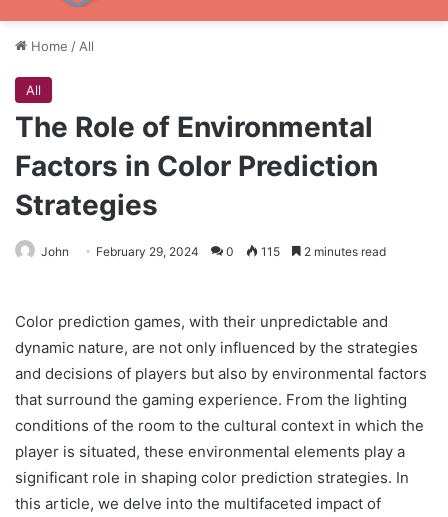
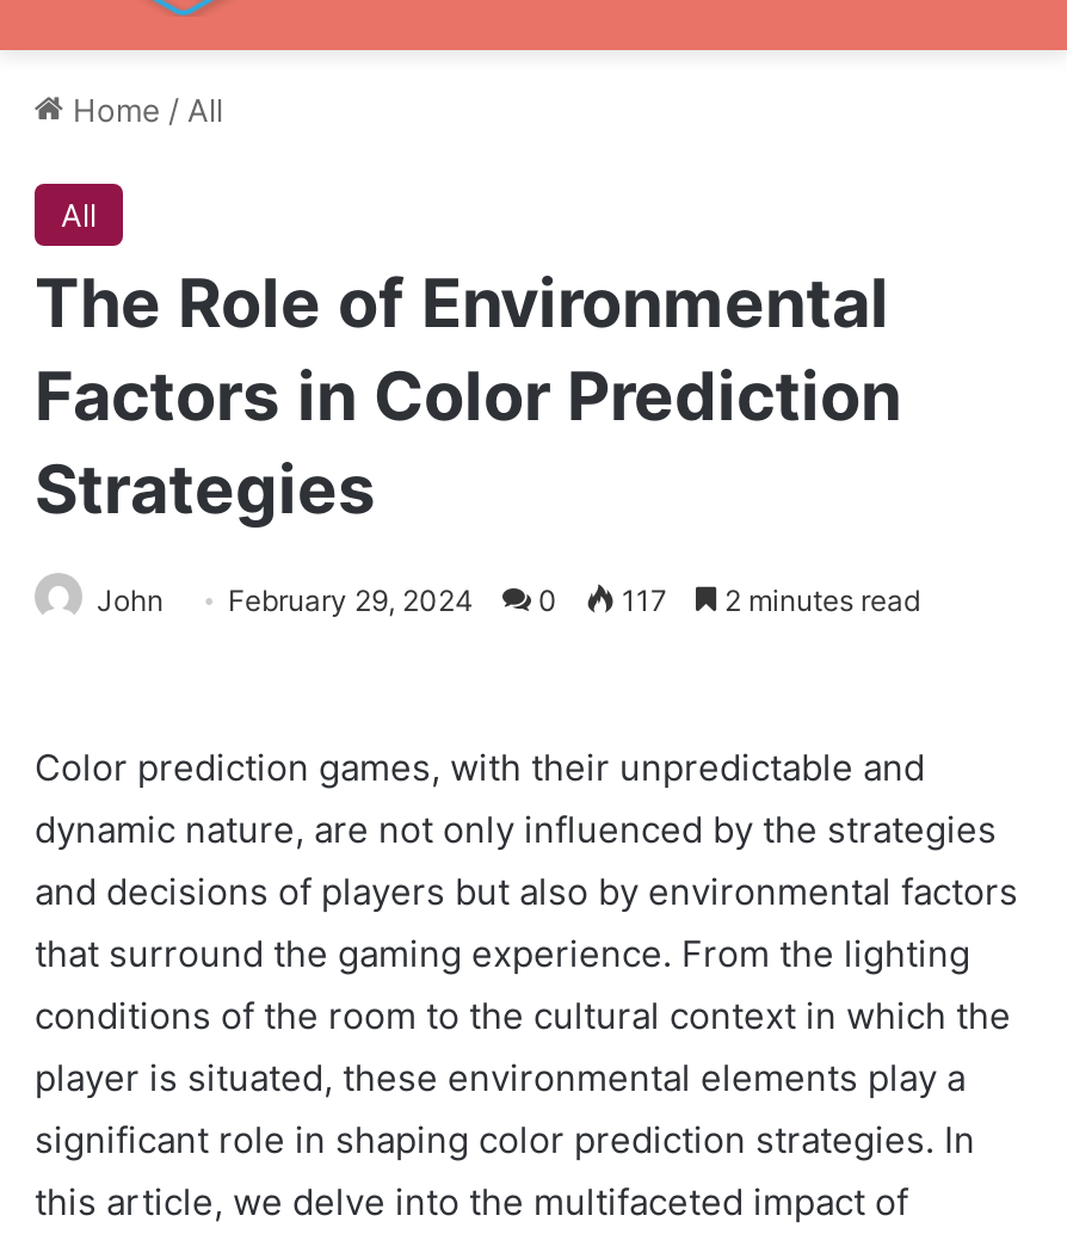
[41,244,386,259] John February 29, 2024 0 115 2 minutes read -> [97,582,920,618] John February 29, 2024 0 117 2 minutes read

